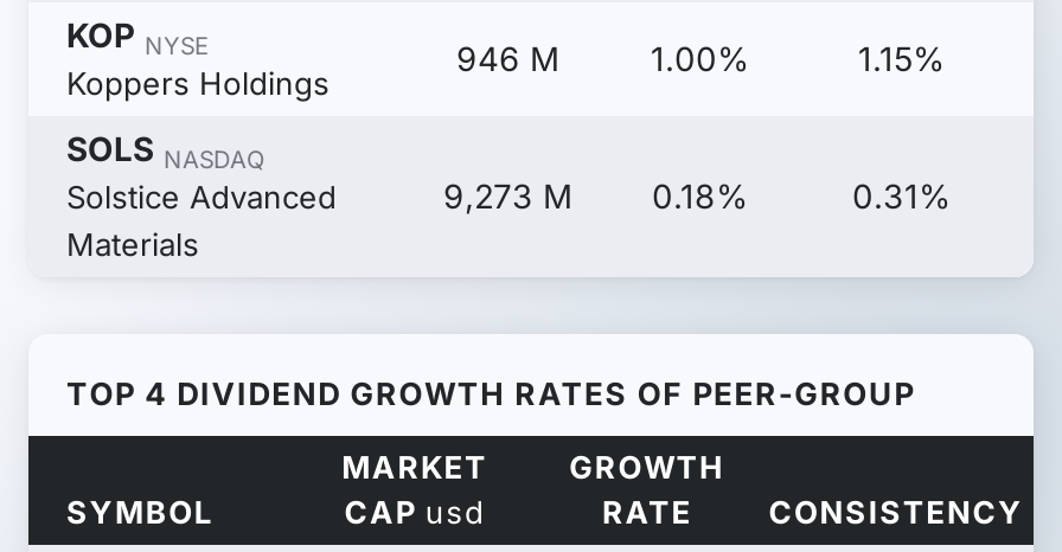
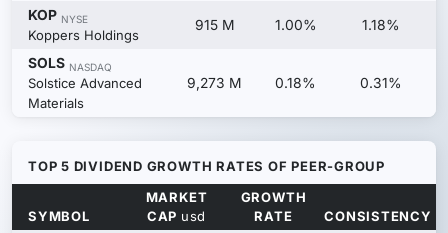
[456,40,561,78] 946 M -> [194,17,234,33] 915 M
[858,40,946,78] 1.15% -> [361,17,399,33] 1.18%
[66,374,915,412] TOP 4 DIVIDEND GROWTH RATES OF PEER-GROUP -> [28,158,385,174] TOP 5 DIVIDEND GROWTH RATES OF PEER-GROUP

